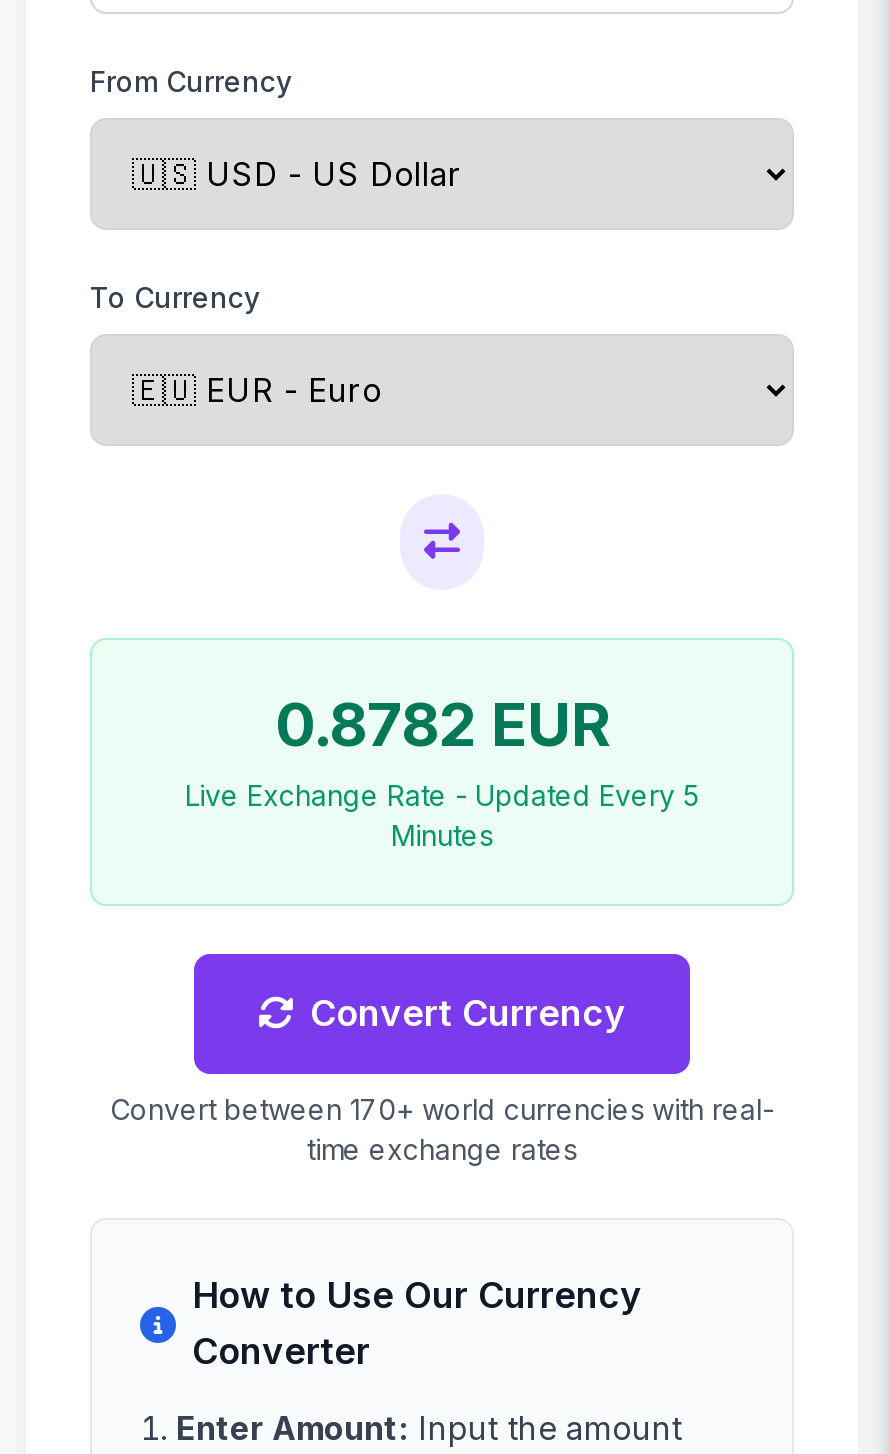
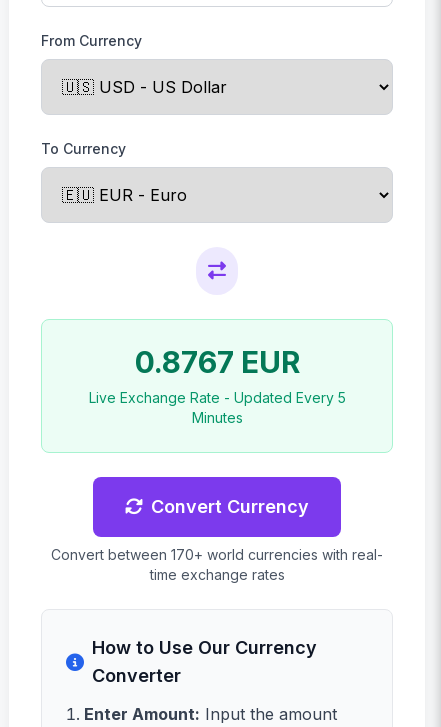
[275,688,609,760] 0.8782 EUR -> [134,344,299,380] 0.8767 EUR

